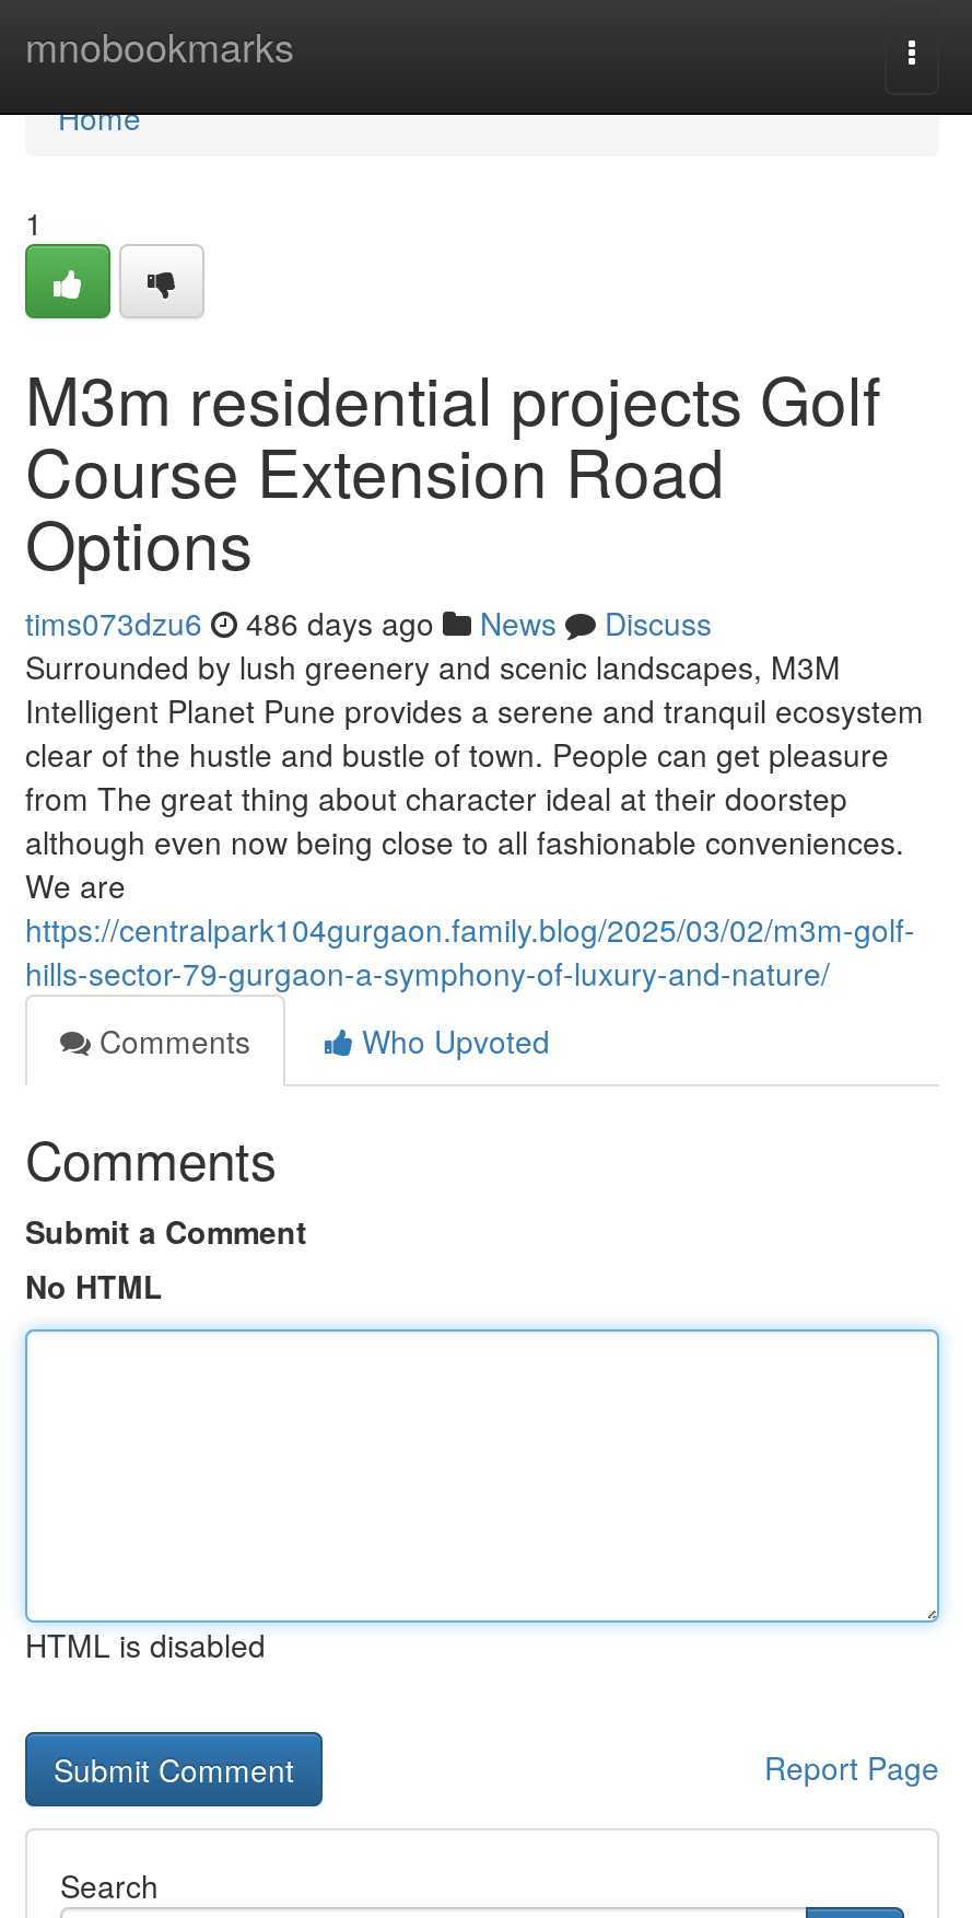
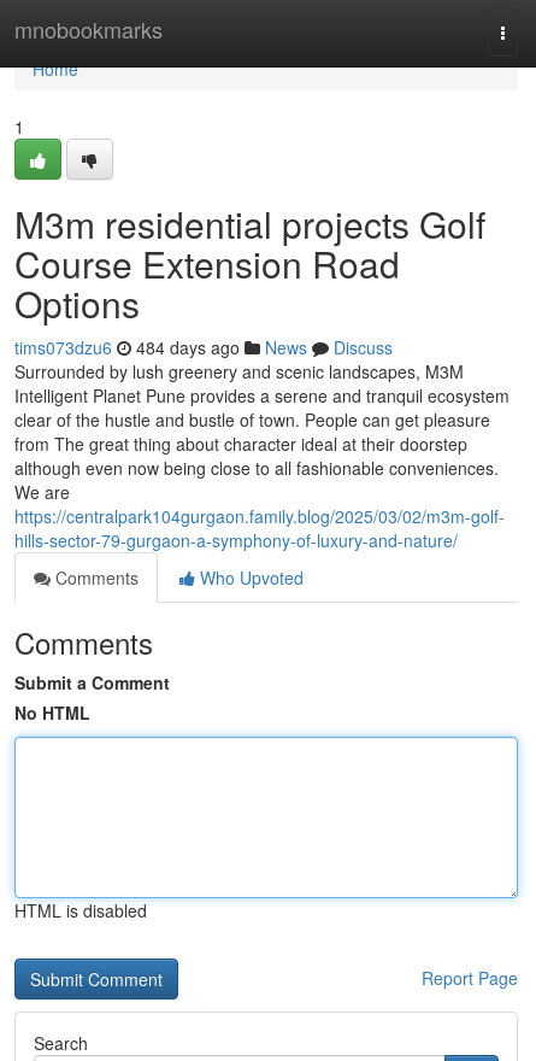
[25,601,712,644] tims073dzu6 486 days ago News Discuss -> [14,335,393,359] tims073dzu6 484 days ago News Discuss

